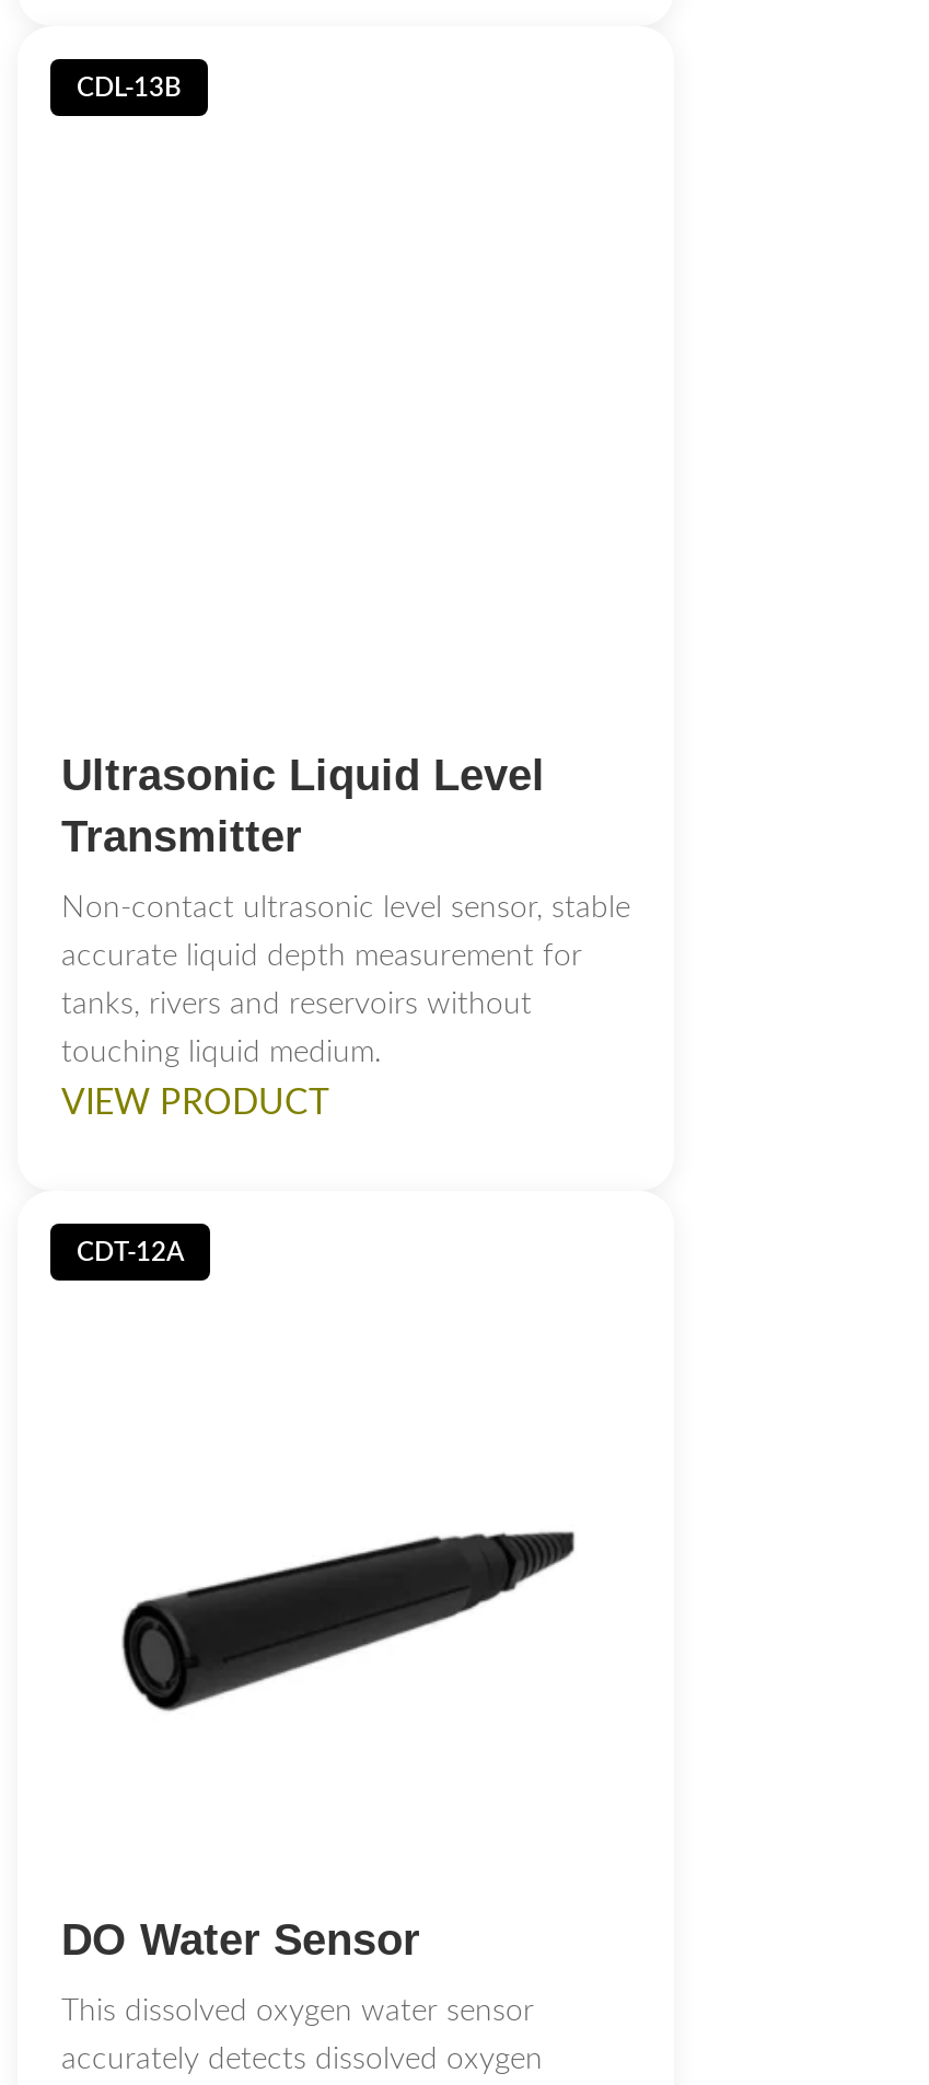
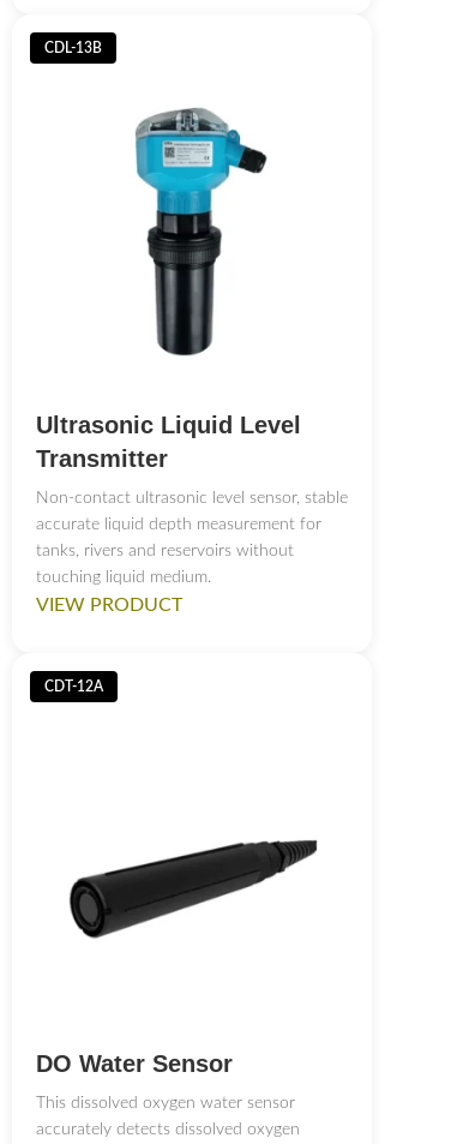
none -> [134,107,267,357] [image]

